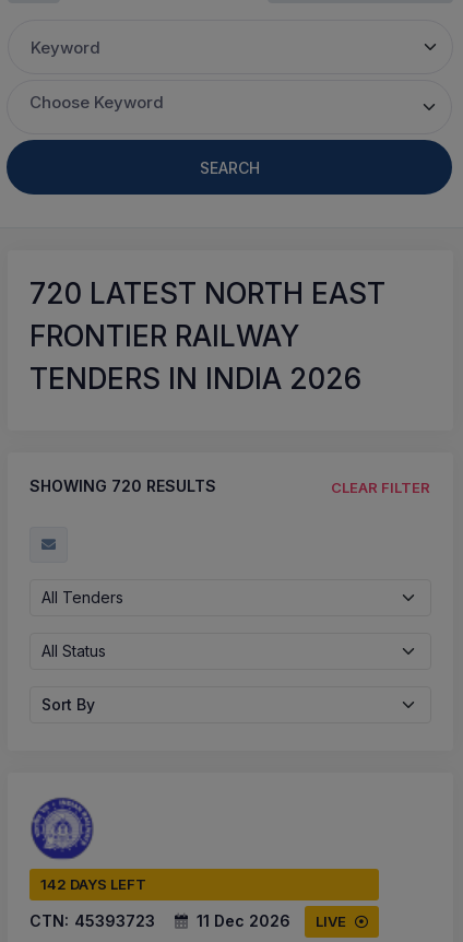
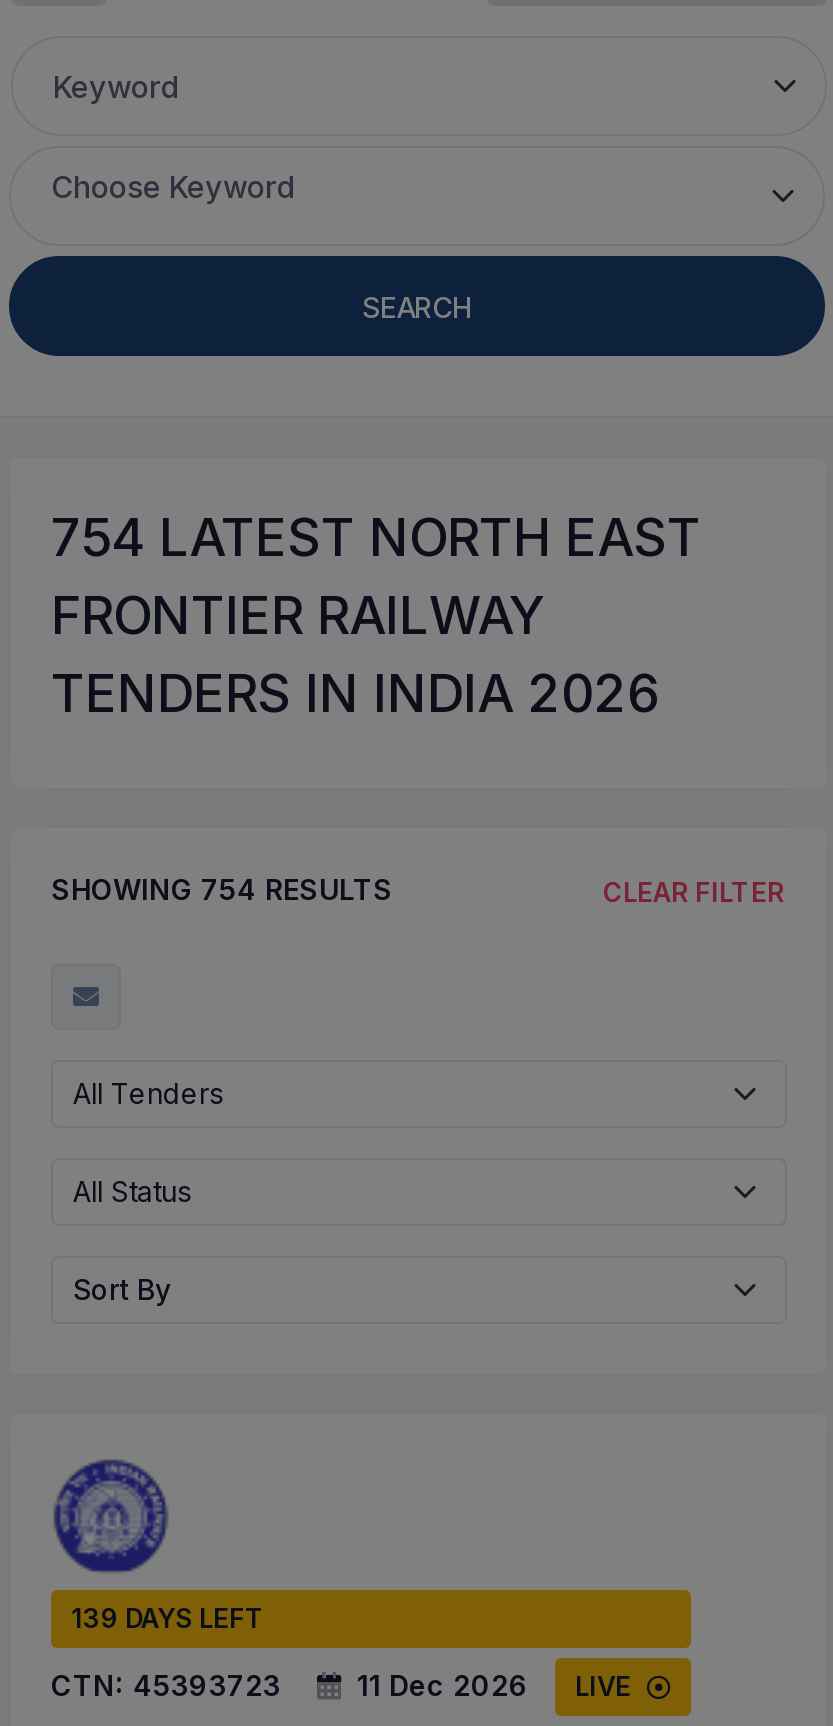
[29,276,385,310] 720 LATEST NORTH EAST -> [51,506,701,568] 754 LATEST NORTH EAST
[29,476,216,495] SHOWING 720 RESULTS -> [51,872,393,906] SHOWING 754 RESULTS
[40,875,146,892] 142 DAYS LEFT -> [71,1601,265,1633] 139 DAYS LEFT

